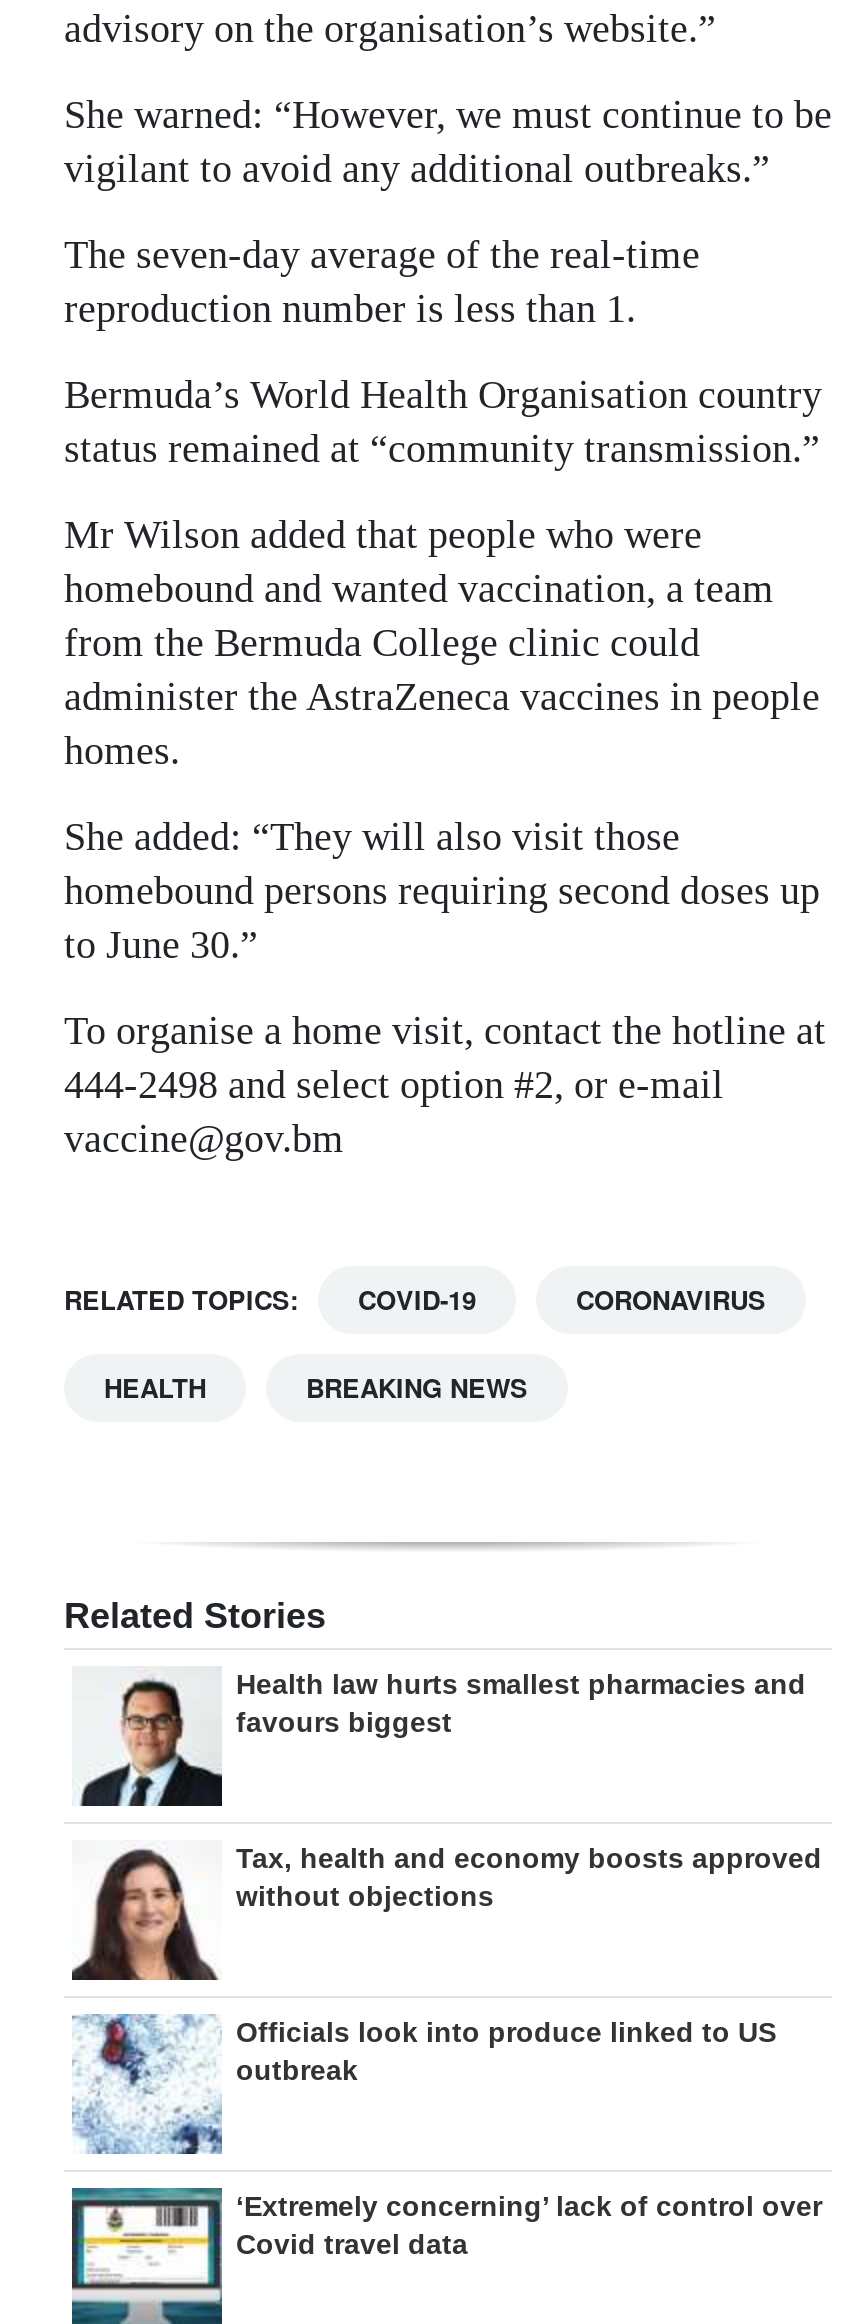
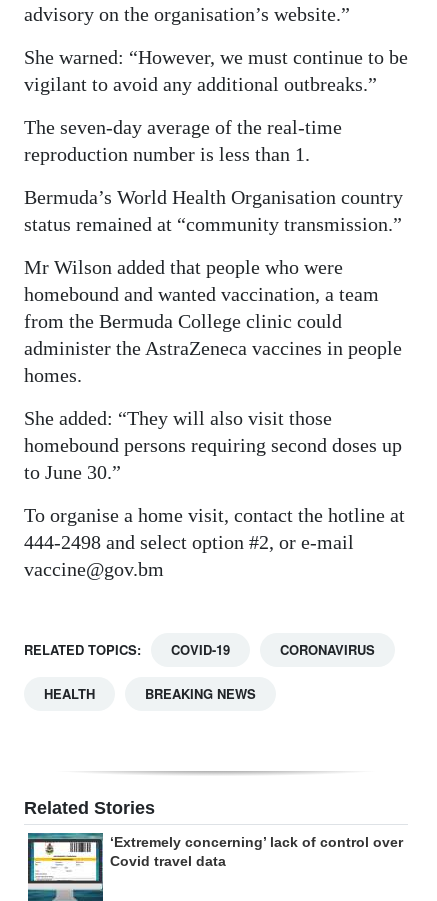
[78,1668,806,1808] [image] | Health law hurts smallest pharmacies and | favours biggest -> none
[70,1842,822,1982] [image] | Tax, health and economy boosts approved | without objections -> none
[72,2012,776,2156] [image] | Officials look into produce linked to US | outbreak -> none

